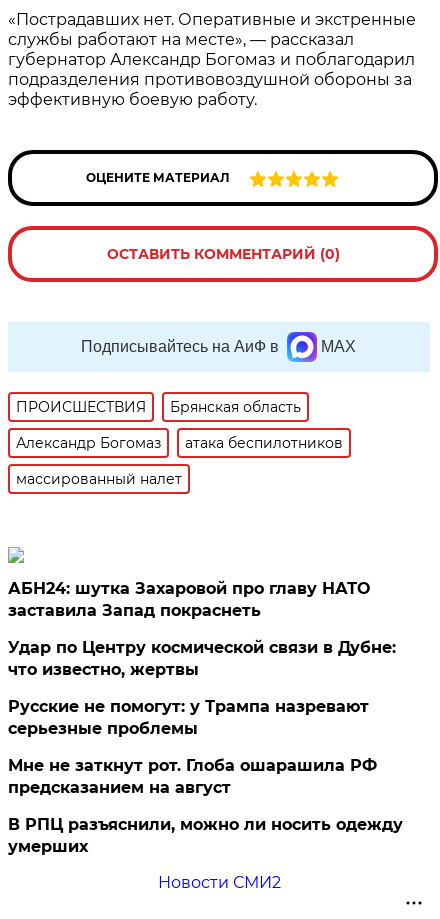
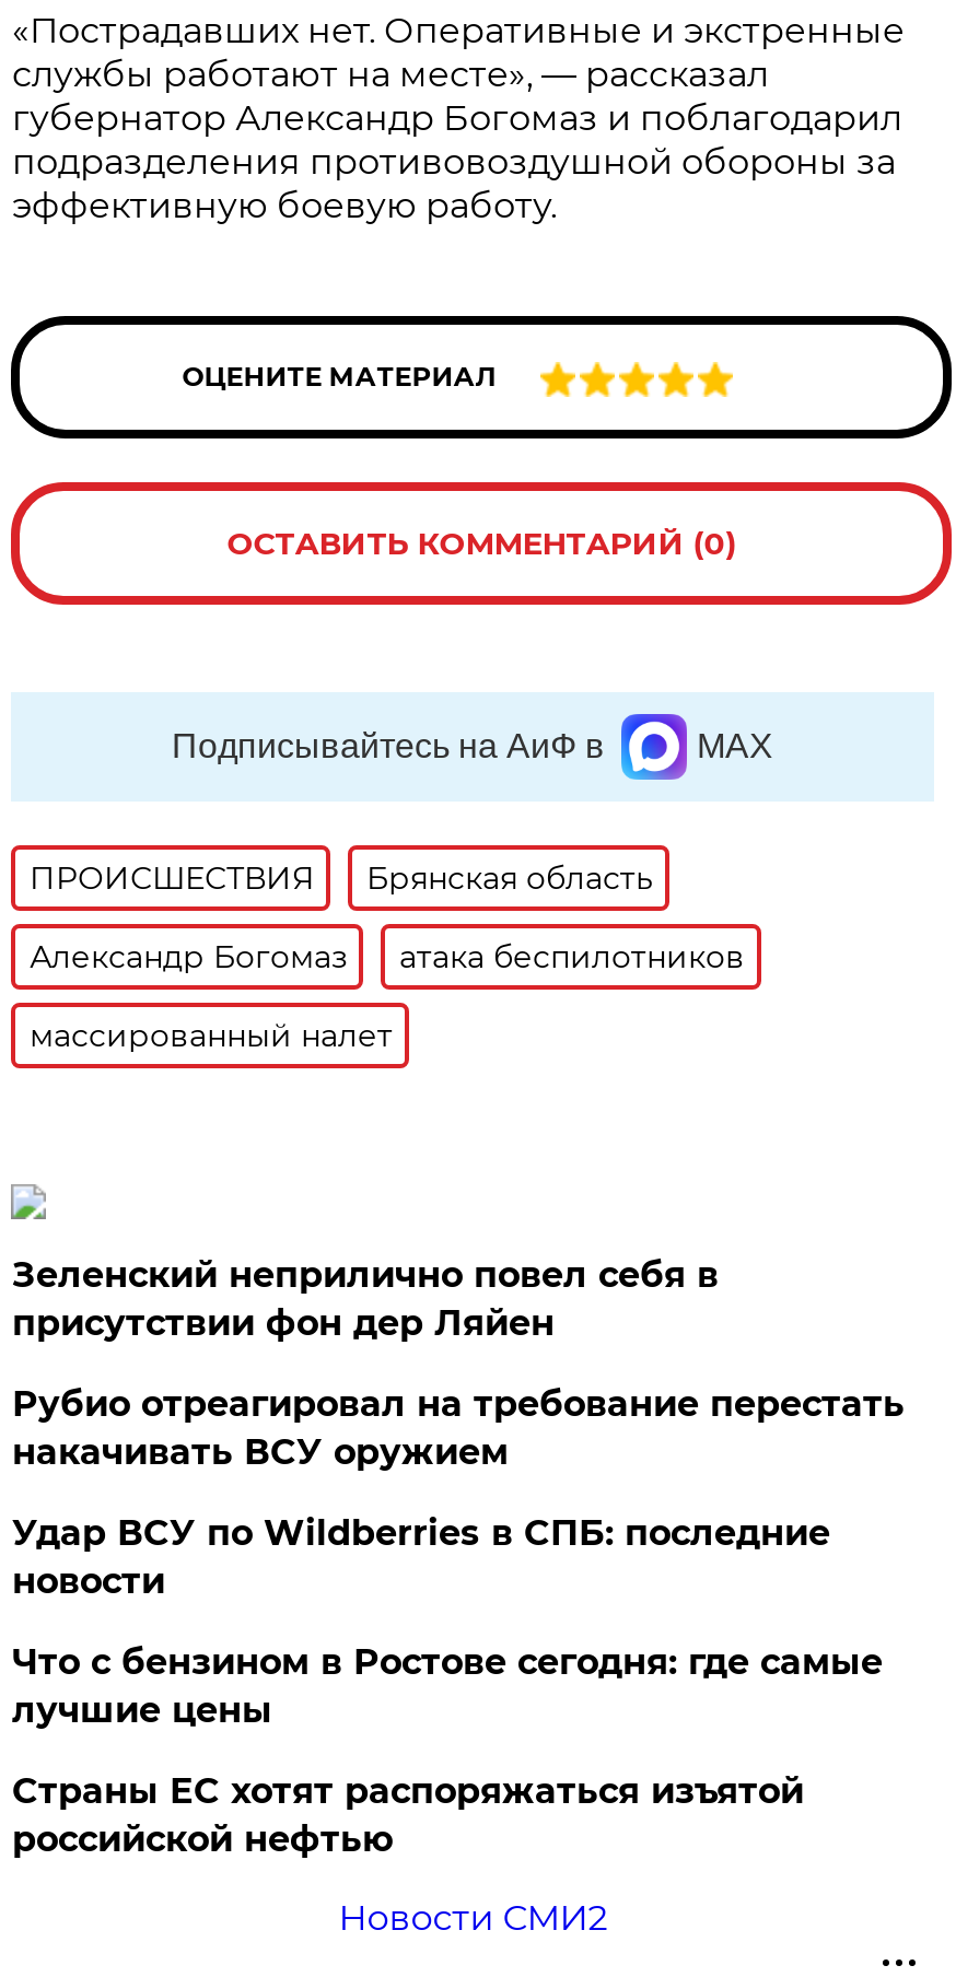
[8,579,370,620] АБН24: шутка Захаровой про главу НАТО | заставила Запад покраснеть -> [12,1254,718,1344] Зеленский неприлично повел cебя в | присутствии фон дер Ляйен
[8,638,396,679] Удар по Центру космической связи в Дубне: | что известно, жертвы -> [12,1383,904,1473] Рубио отреагировал на требование перестать | накачивать ВСУ оружием
[8,697,369,738] Русские не помогут: у Трампа назревают | серьезные проблемы -> [12,1512,830,1602] Удар ВСУ по Wildberries в СПБ: последние | новости
[8,756,377,797] Мне не заткнут рот. Глоба ошарашила РФ | предсказанием на август -> [12,1641,882,1731] Что с бензином в Ростове сегодня: где самые | лучшие цены
[8,815,403,856] В РПЦ разъяснили, можно ли носить одежду | умерших -> [12,1770,804,1860] Страны ЕС хотят распоряжаться изъятой | российской нефтью

